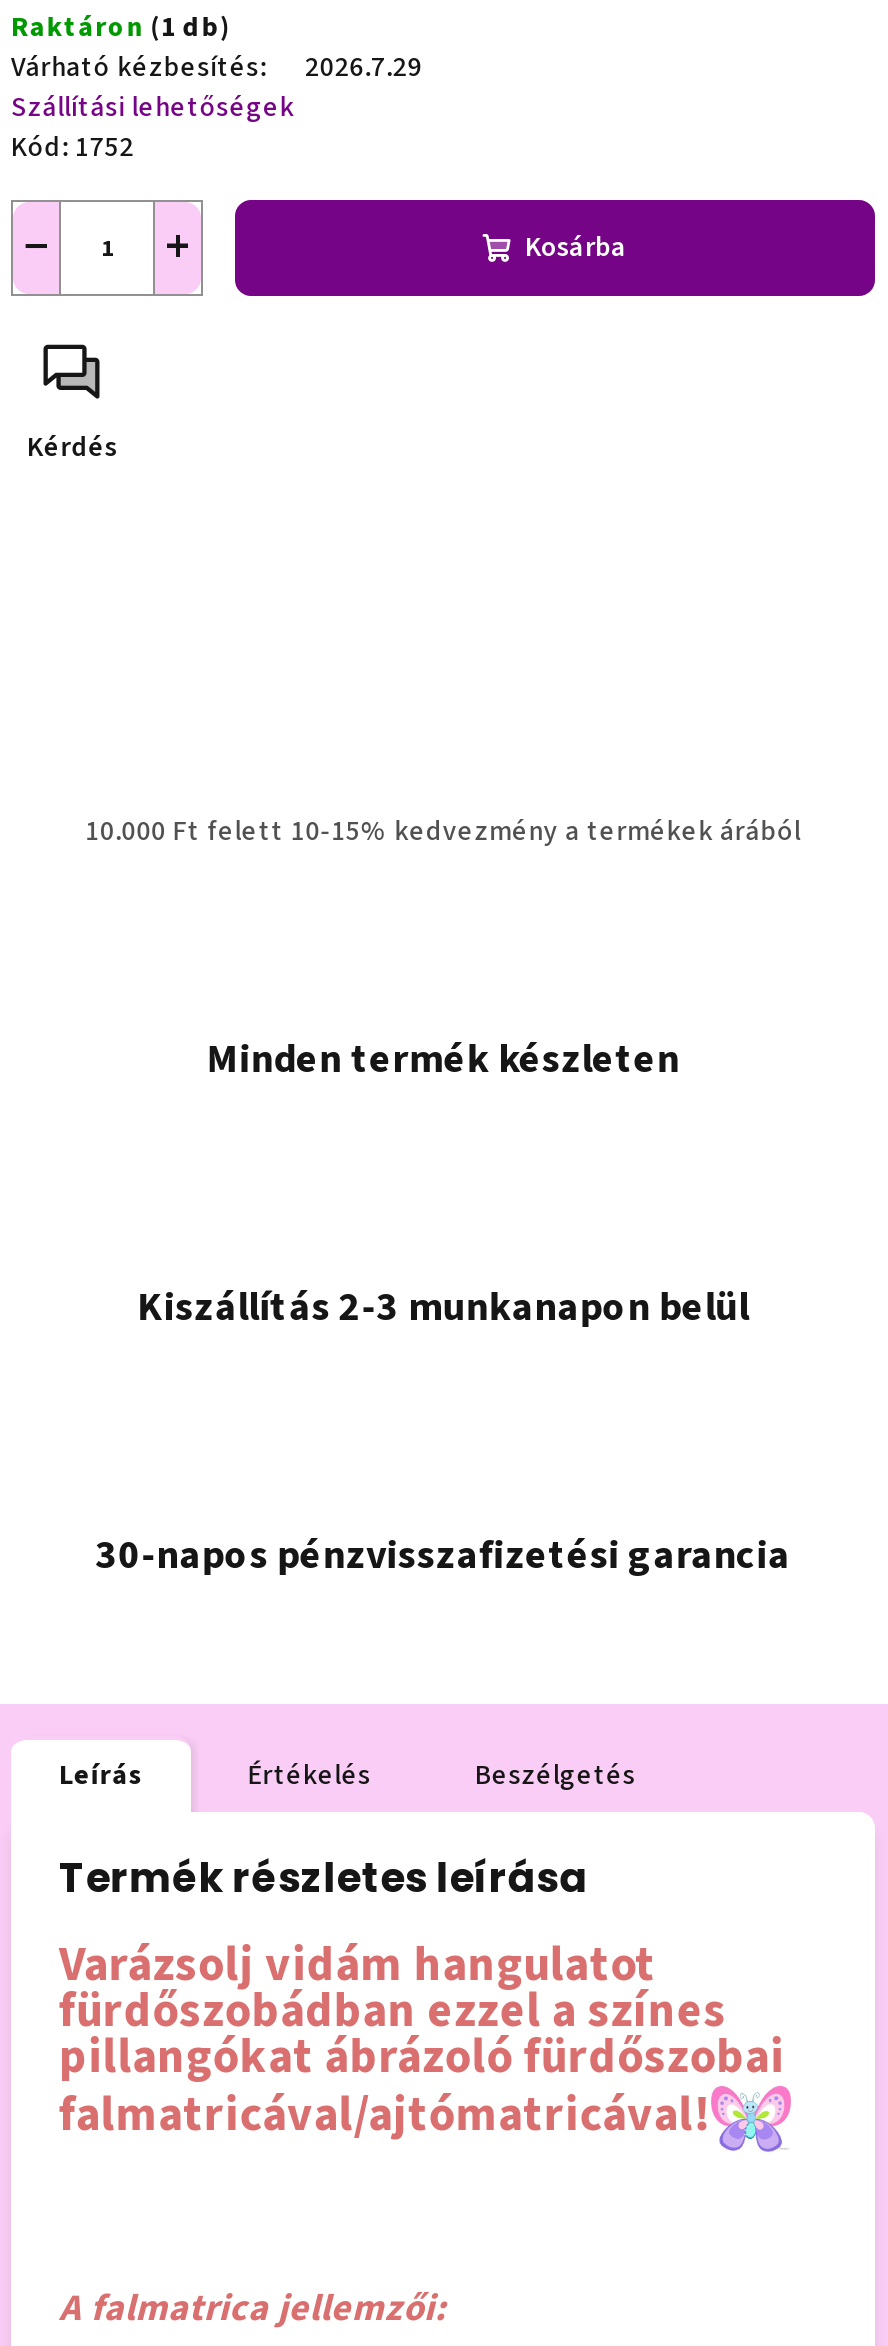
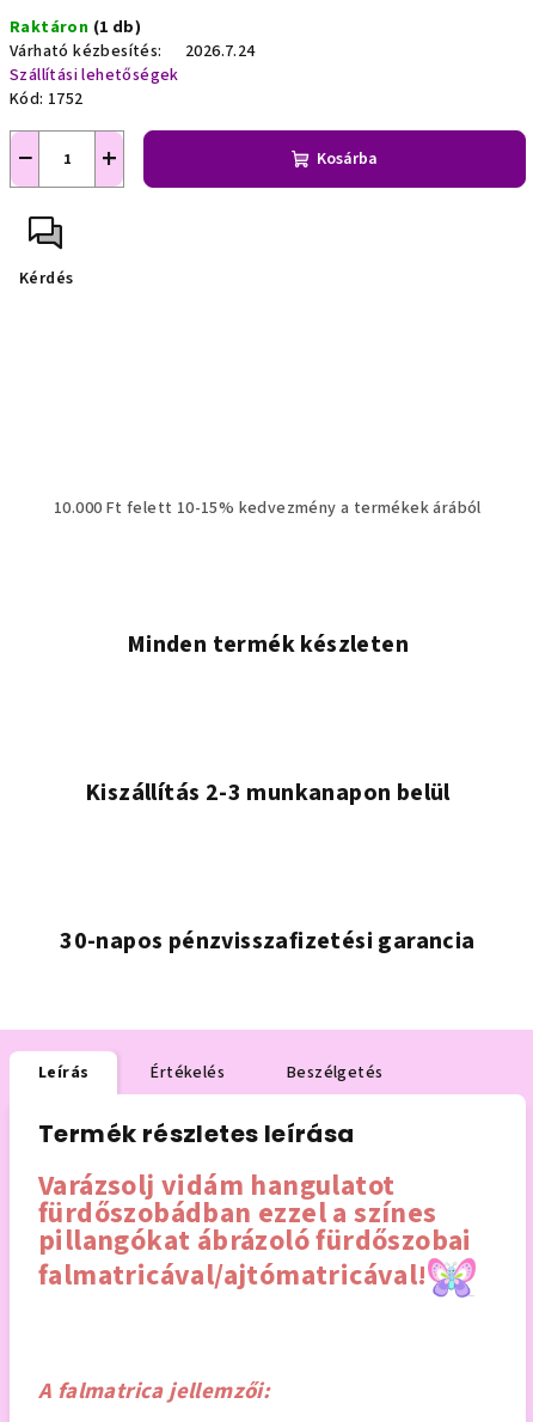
[11,48,422,88] Várható kézbesítés: 2026.7.29 -> [10,39,255,63] Várható kézbesítés: 2026.7.24

